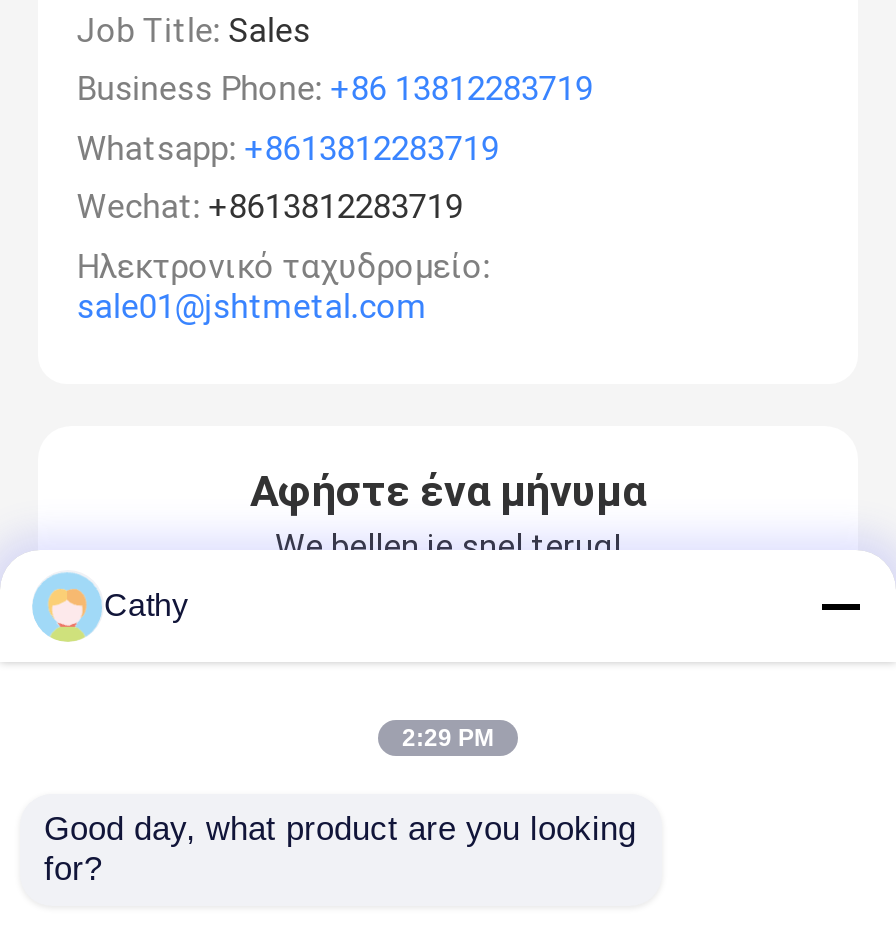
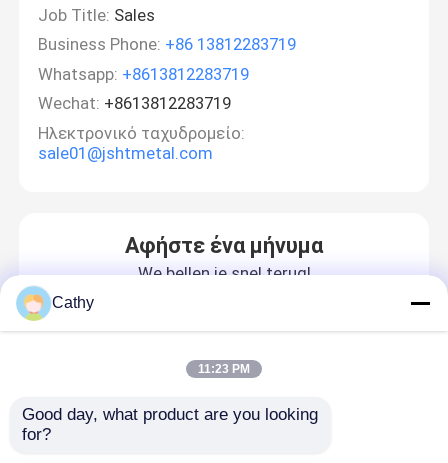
[402,724,494,752] 2:29 PM -> [198,362,250,376] 11:23 PM

